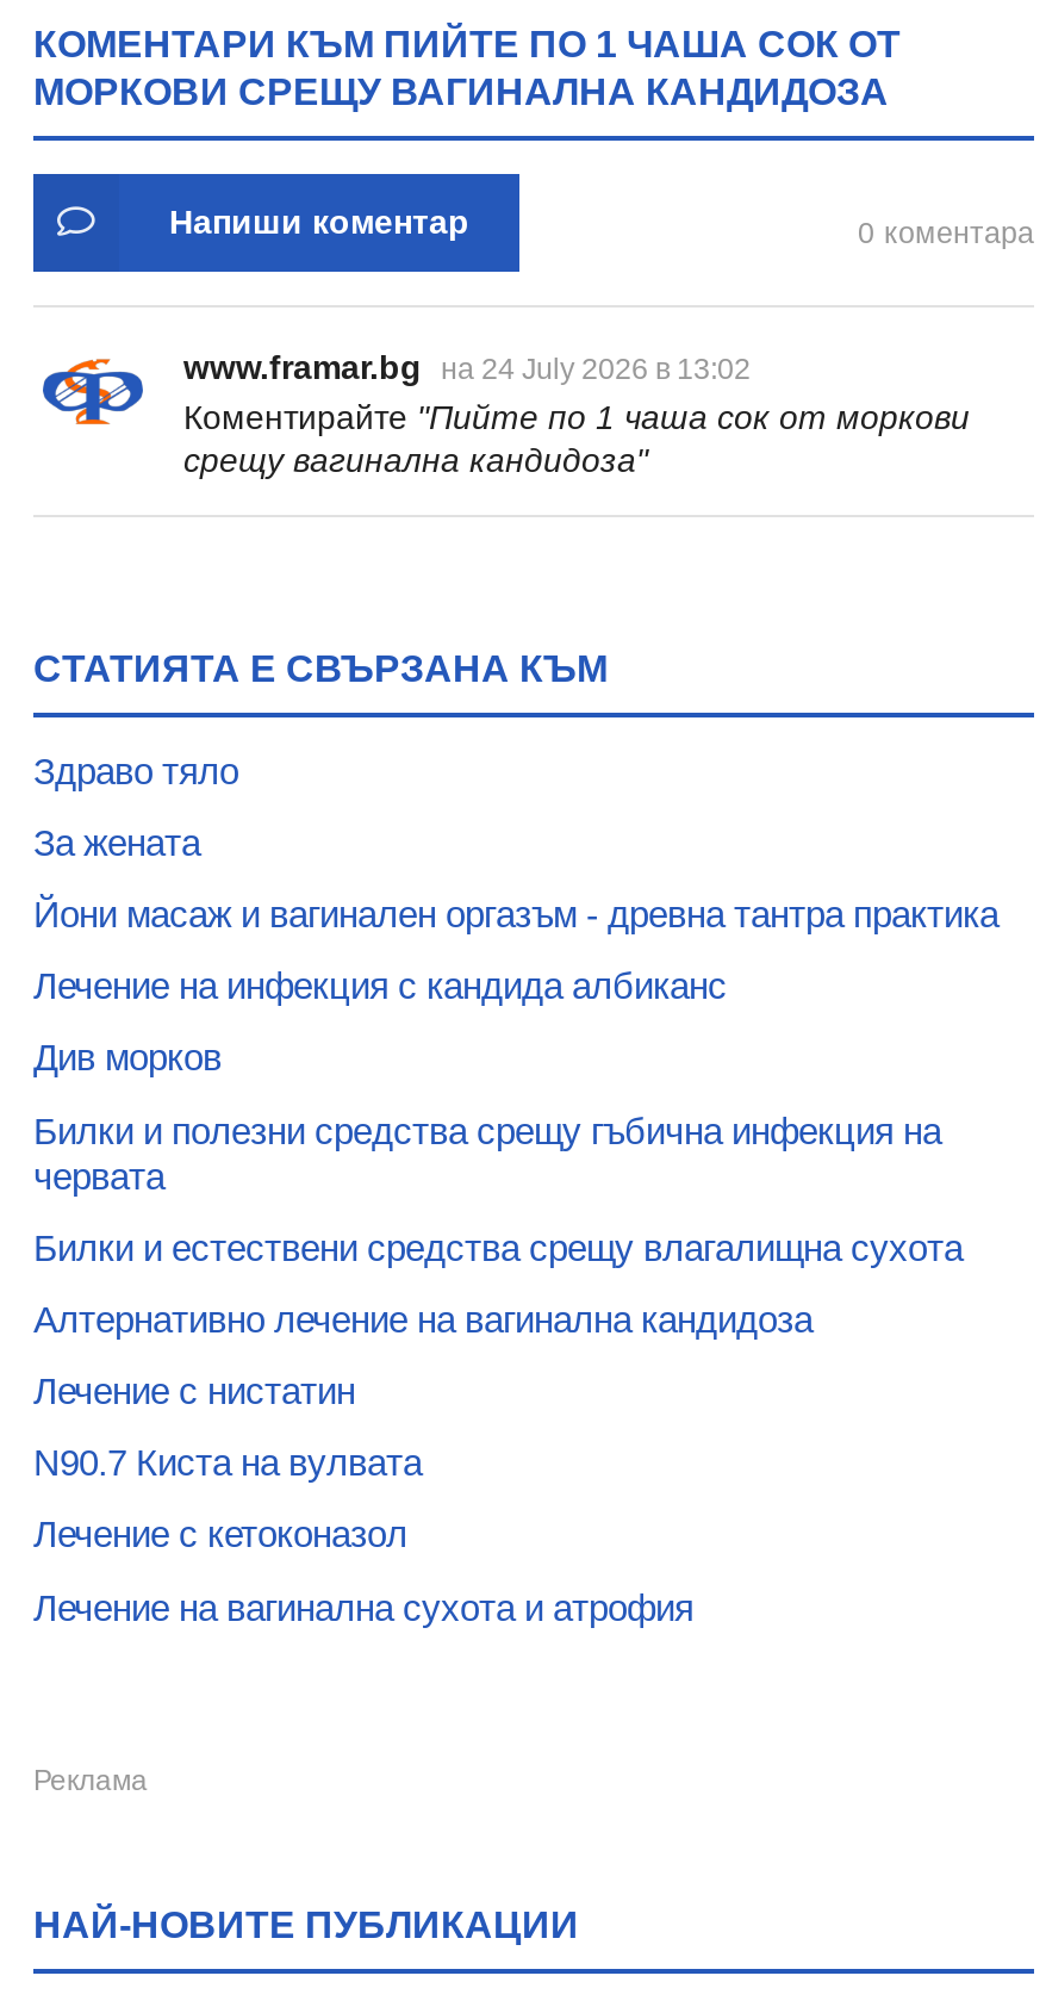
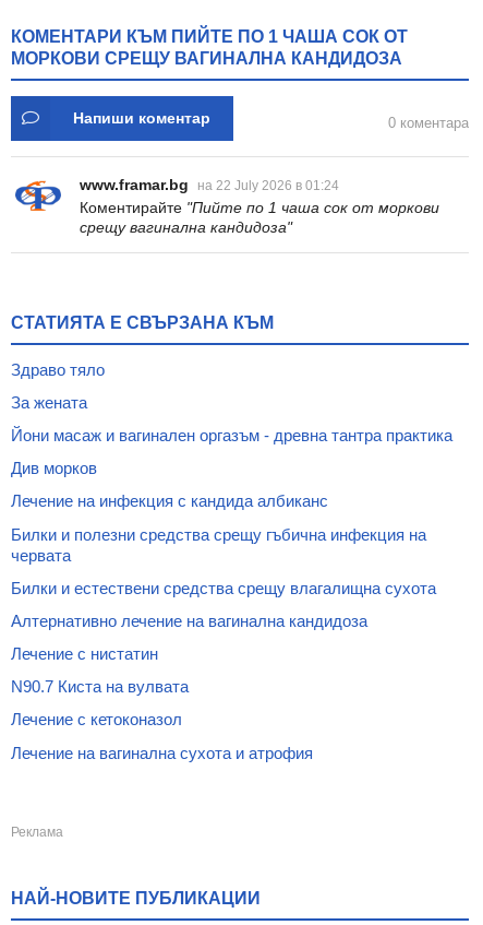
[183,347,751,385] www.framar.bg на 24 July 2026 в 13:02 -> [80,175,339,193] www.framar.bg на 22 July 2026 в 01:24
moved [33,966,727,1006] -> [11,492,328,510]: Лечение на инфекция с кандида албиканс
moved [33,1038,222,1078] -> [11,459,97,477]: Див морков

